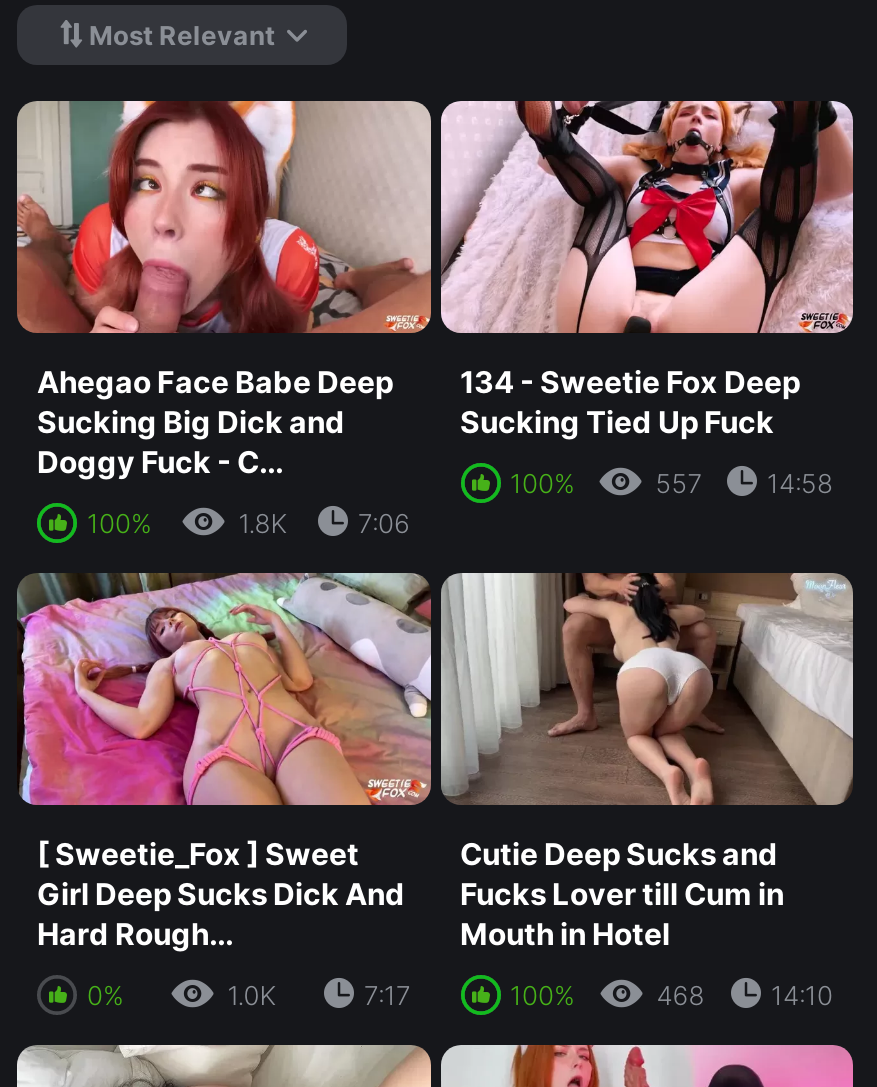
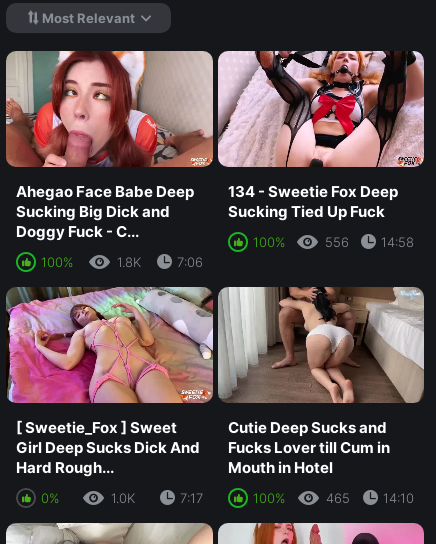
[655,467,701,499] 557 -> [325,234,349,250] 556
[657,979,705,1011] 468 -> [326,490,350,506] 465

